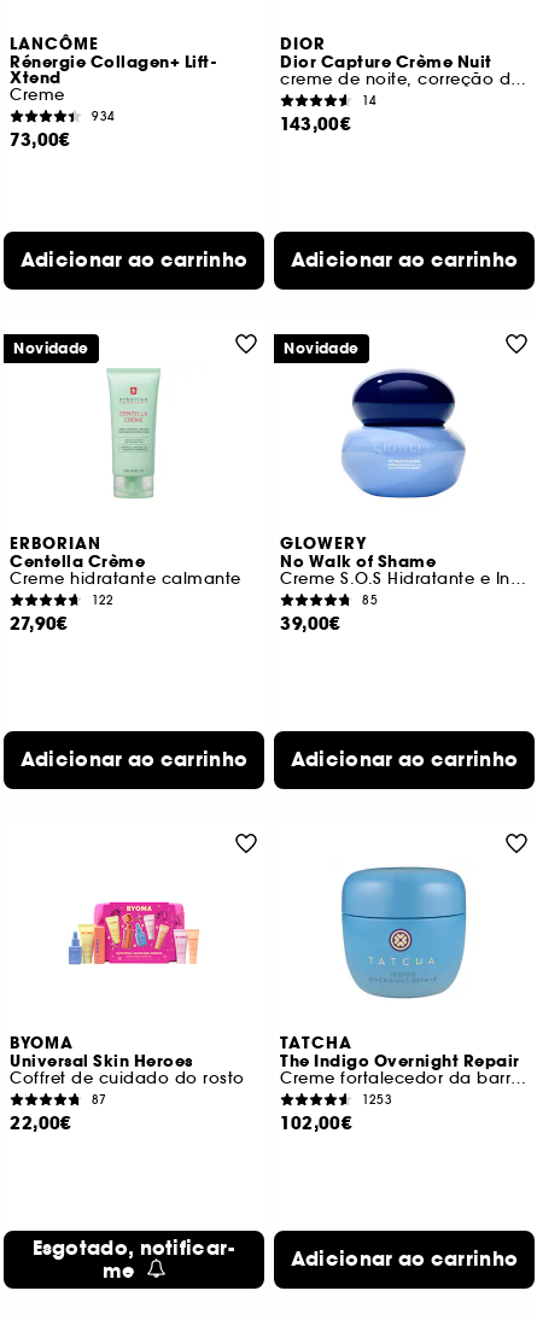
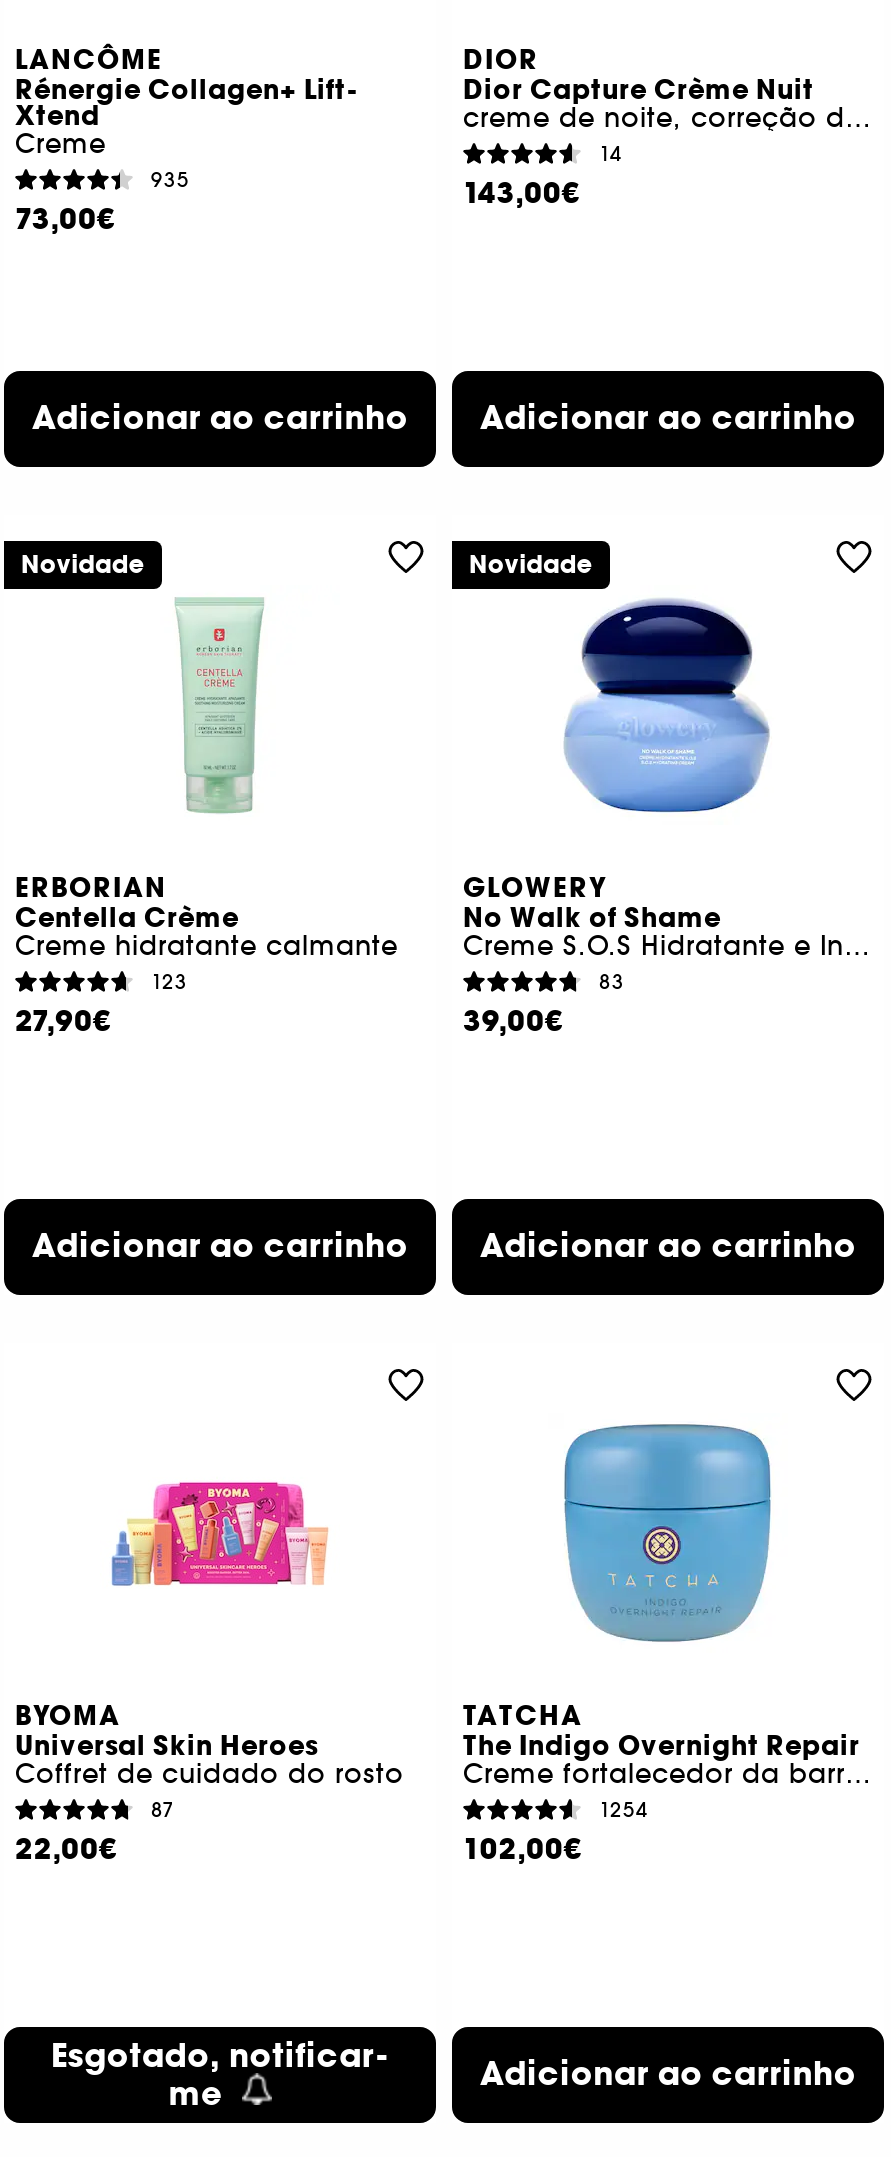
[92,108,116,124] 934 -> [151,166,190,192] 935
[92,592,115,608] 122 -> [151,968,188,994] 123
[363,592,378,608] 85 -> [599,968,625,994] 83
[363,1091,393,1107] 1253 -> [599,1796,649,1822] 1254

